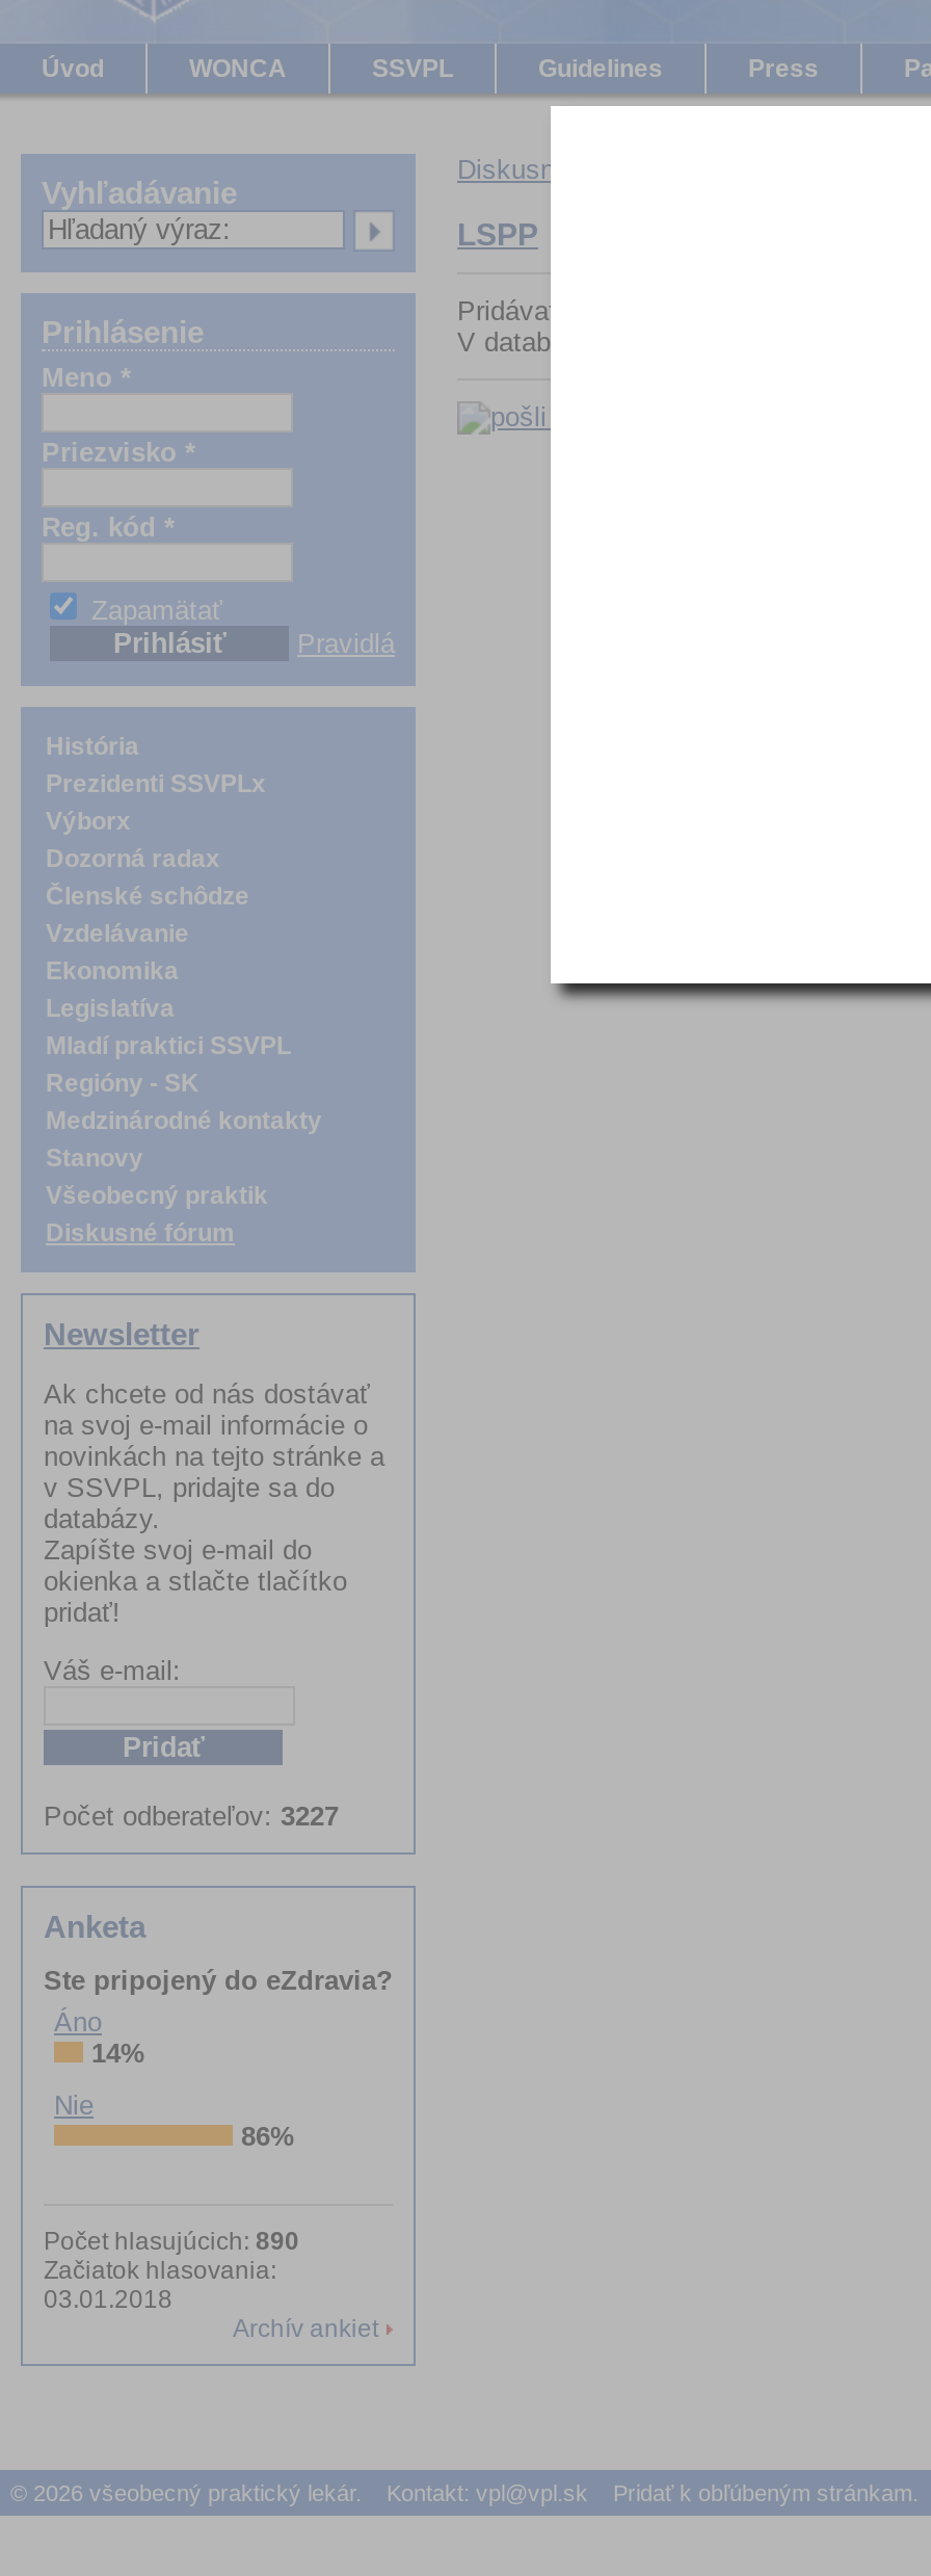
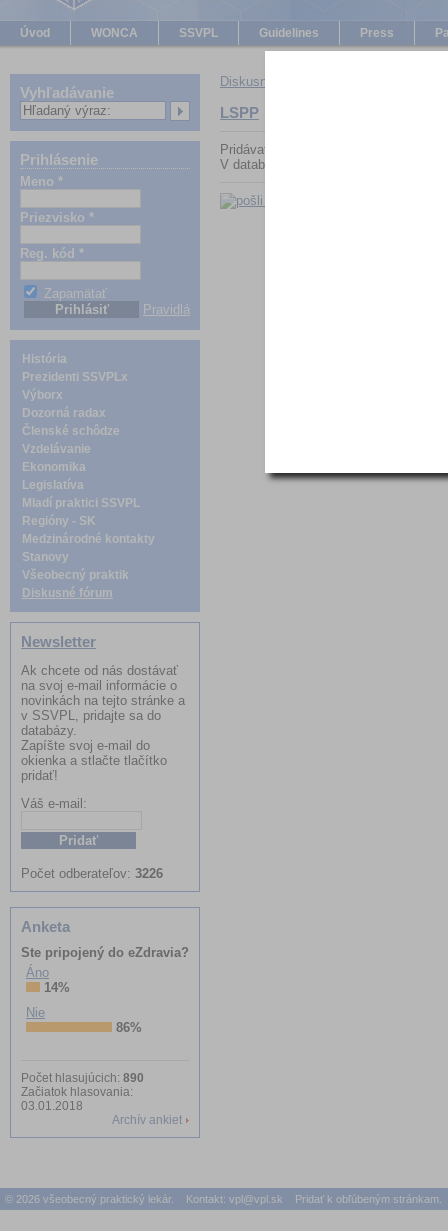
[44,1800,339,1832] Počet odberateľov: 3227 -> [21,866,163,881] Počet odberateľov: 3226

